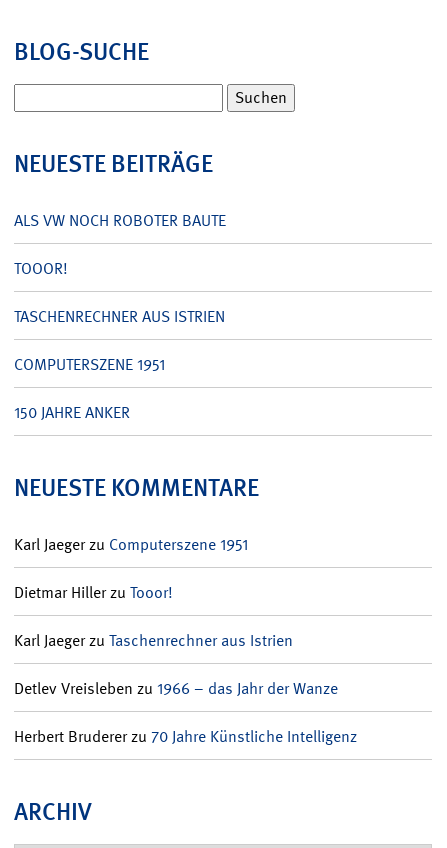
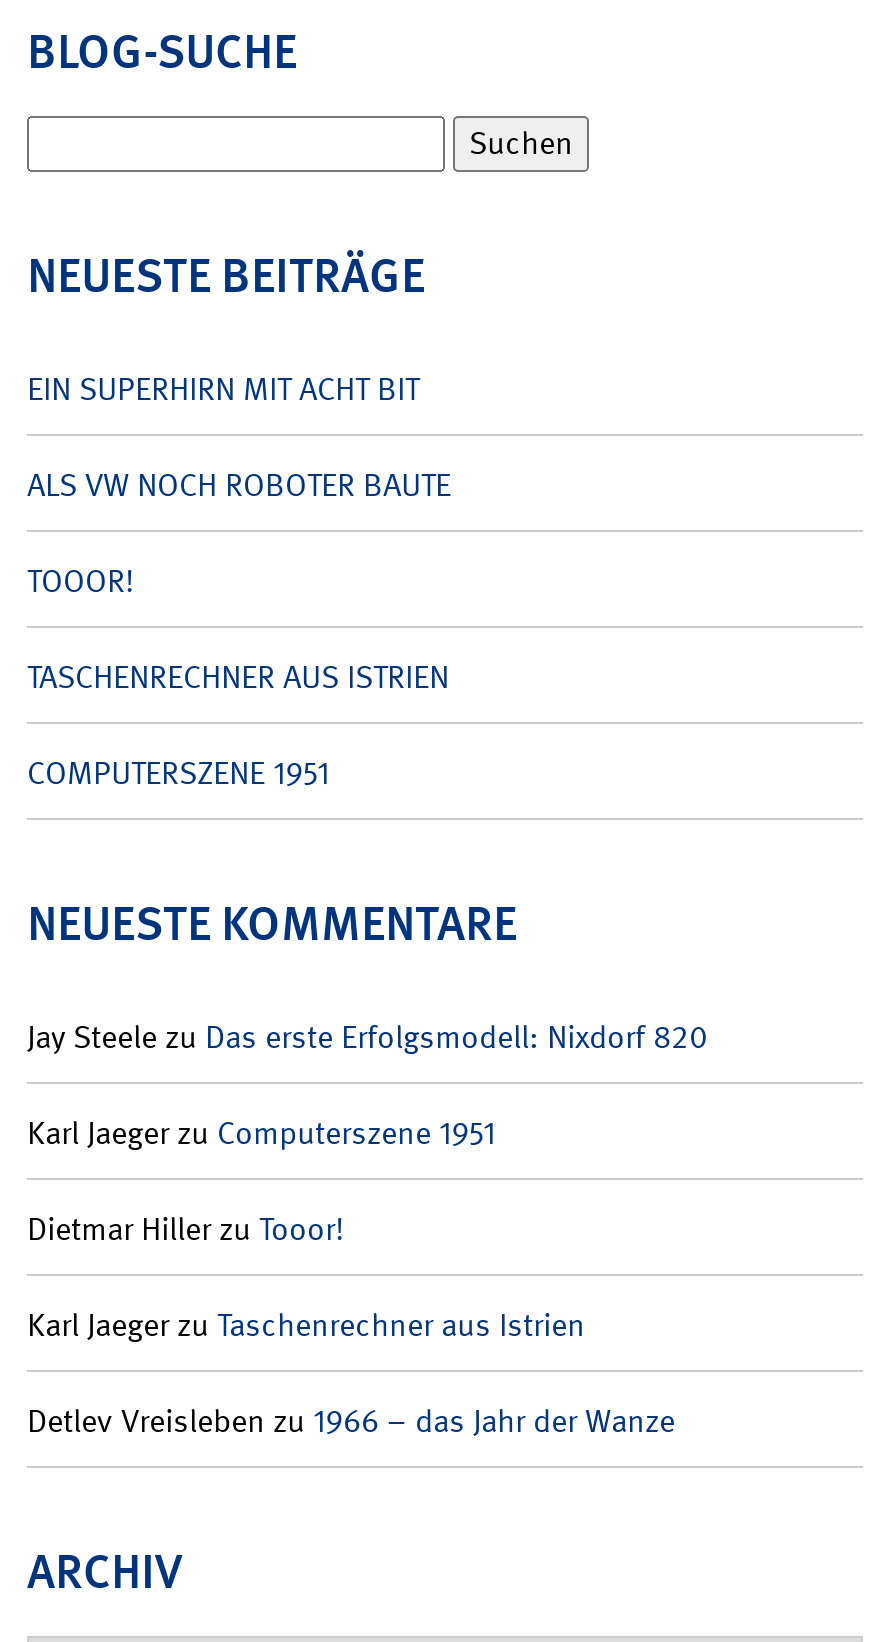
none -> [27,368,419,410] EIN SUPERHIRN MIT ACHT BIT
moved [14,210,226,375] -> [27,464,451,794]: ALS VW NOCH ROBOTER BAUTE | TOOOR! | TASCHENRECHNER AUS ISTRIEN | COMPUTERSZENE 1951
[14,402,130,423] 150 JAHRE ANKER -> none
none -> [27,1016,707,1058] Jay Steele zu Das erste Erfolgsmodell: Nixdorf 820
moved [14,534,338,699] -> [27,1112,675,1442]: Karl Jaeger zu Computerszene 1951 | Dietmar Hiller zu Tooor! | Karl Jaeger zu Taschenrechner aus Istrien | Detlev Vreisleben zu 1966 – das Jahr der Wanze
[14,726,357,747] Herbert Bruderer zu 70 Jahre Künstliche Intelligenz -> none

